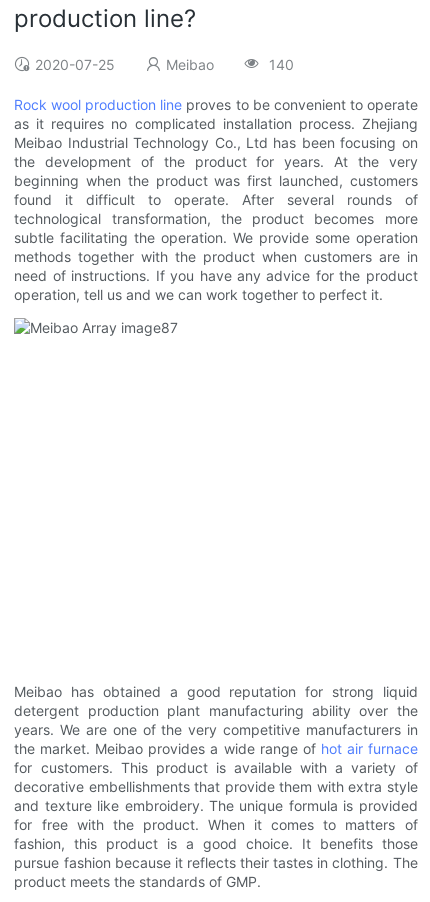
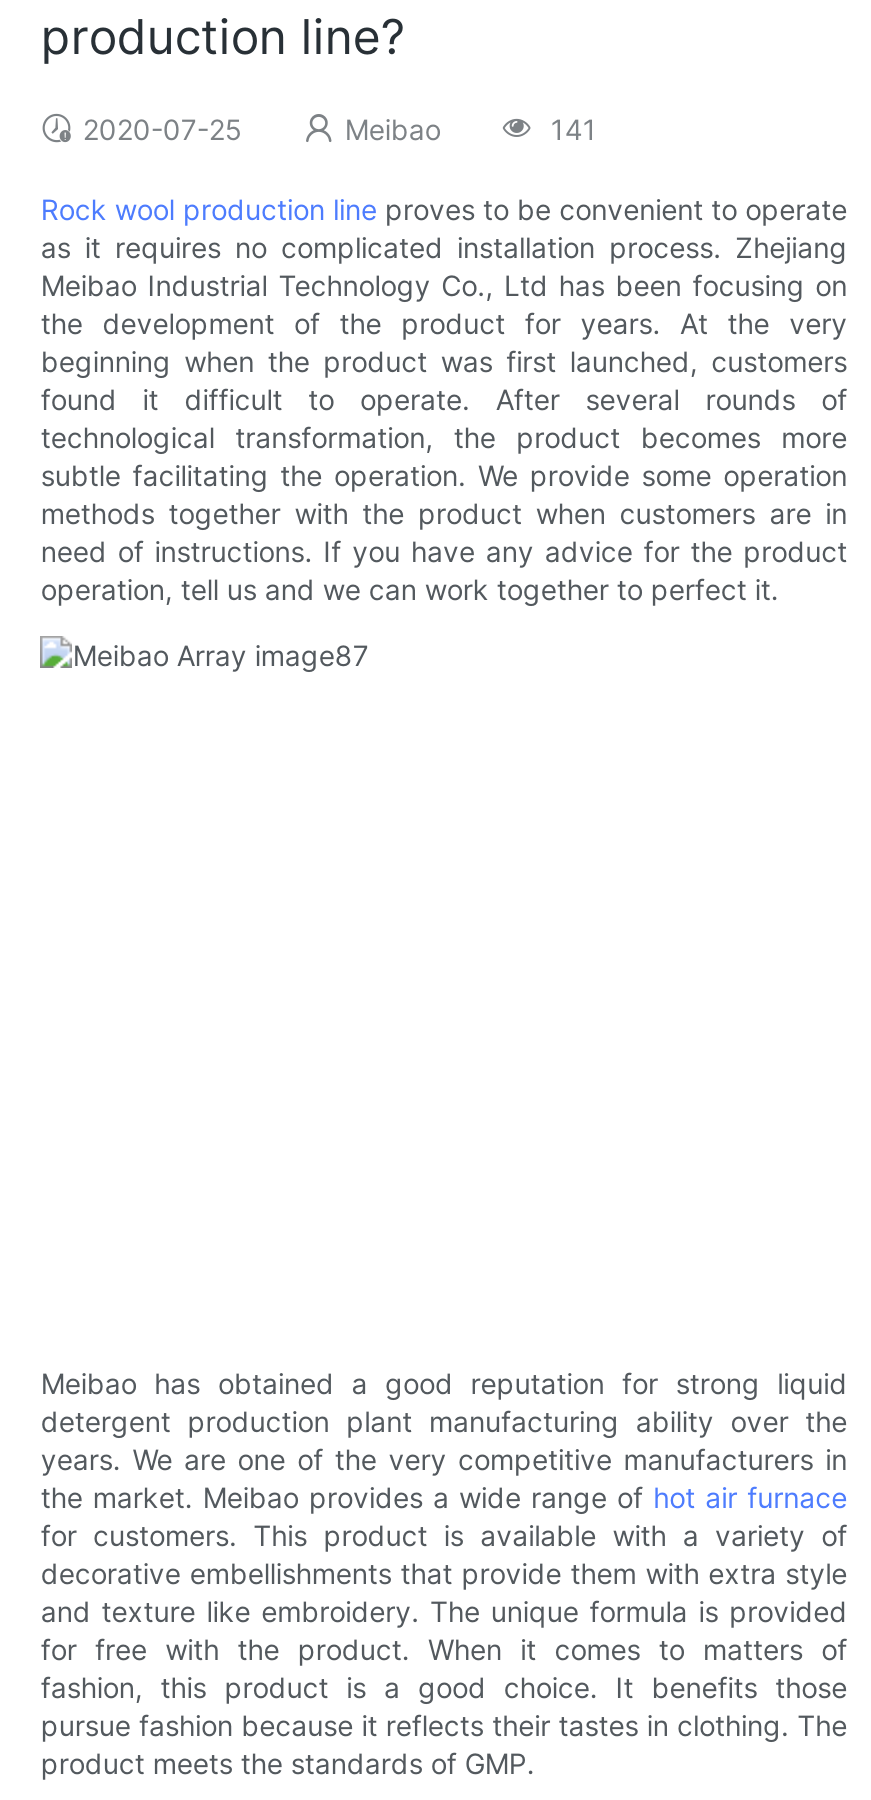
[269,56,294,73] 140 -> [551,113,597,147] 141

